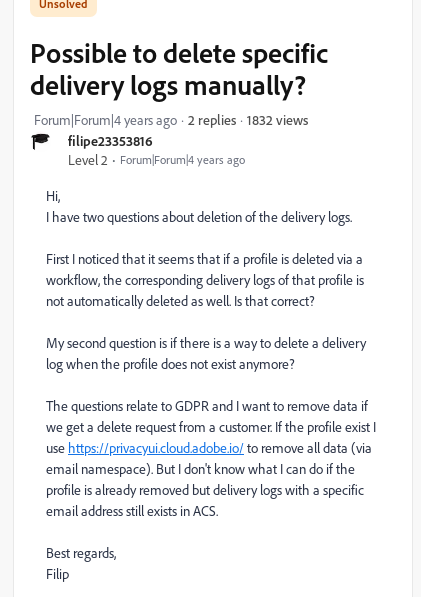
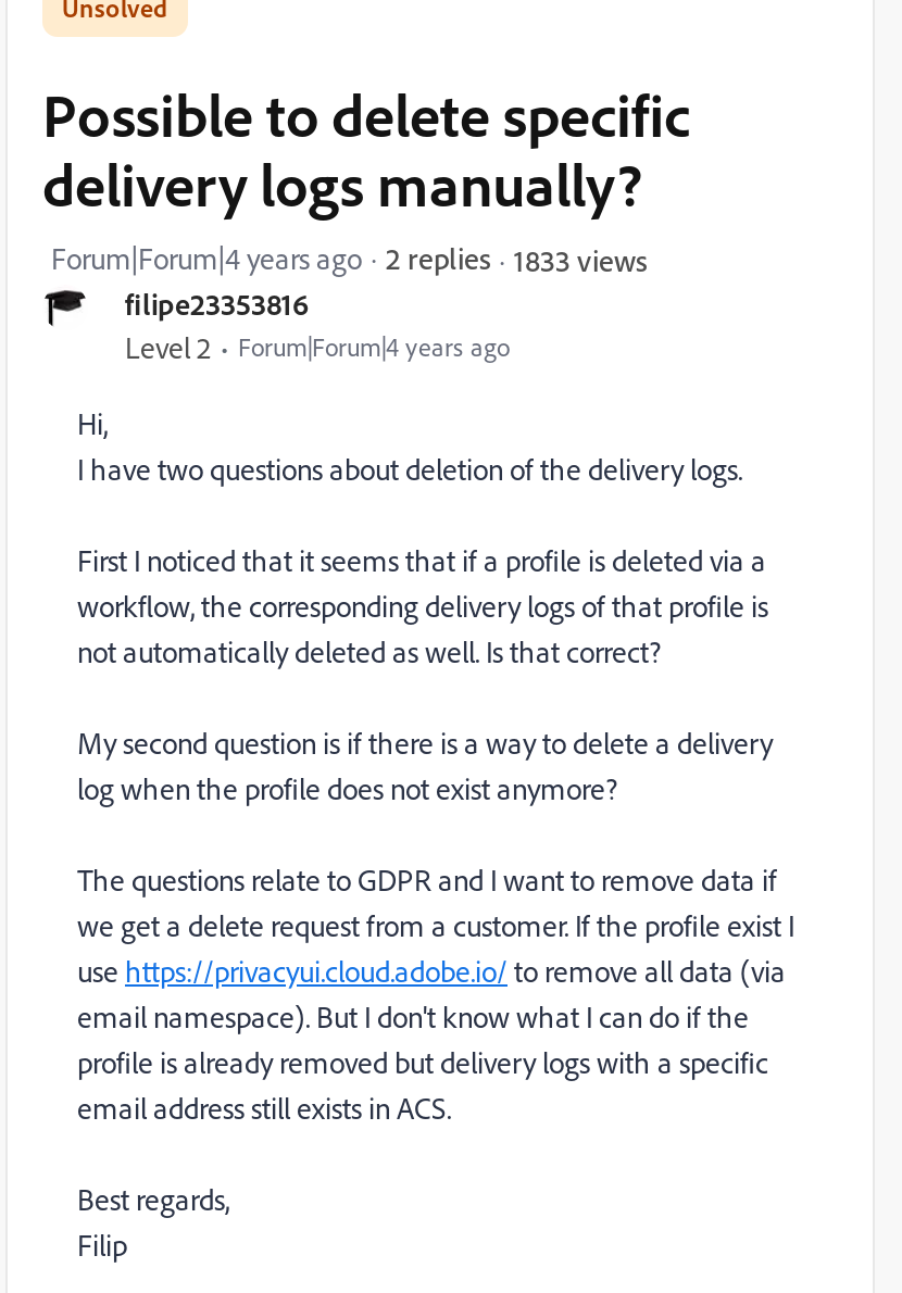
[247,110,308,127] 1832 views -> [514,240,647,277] 1833 views

